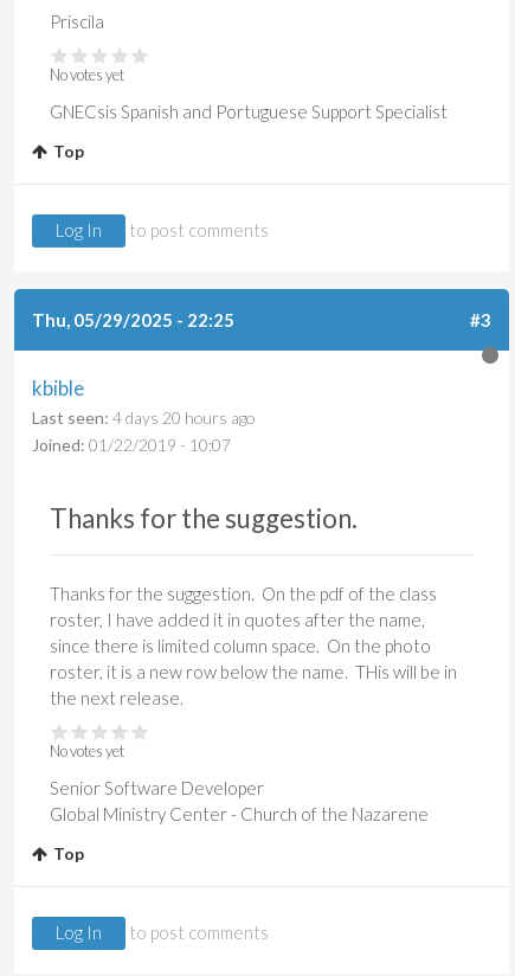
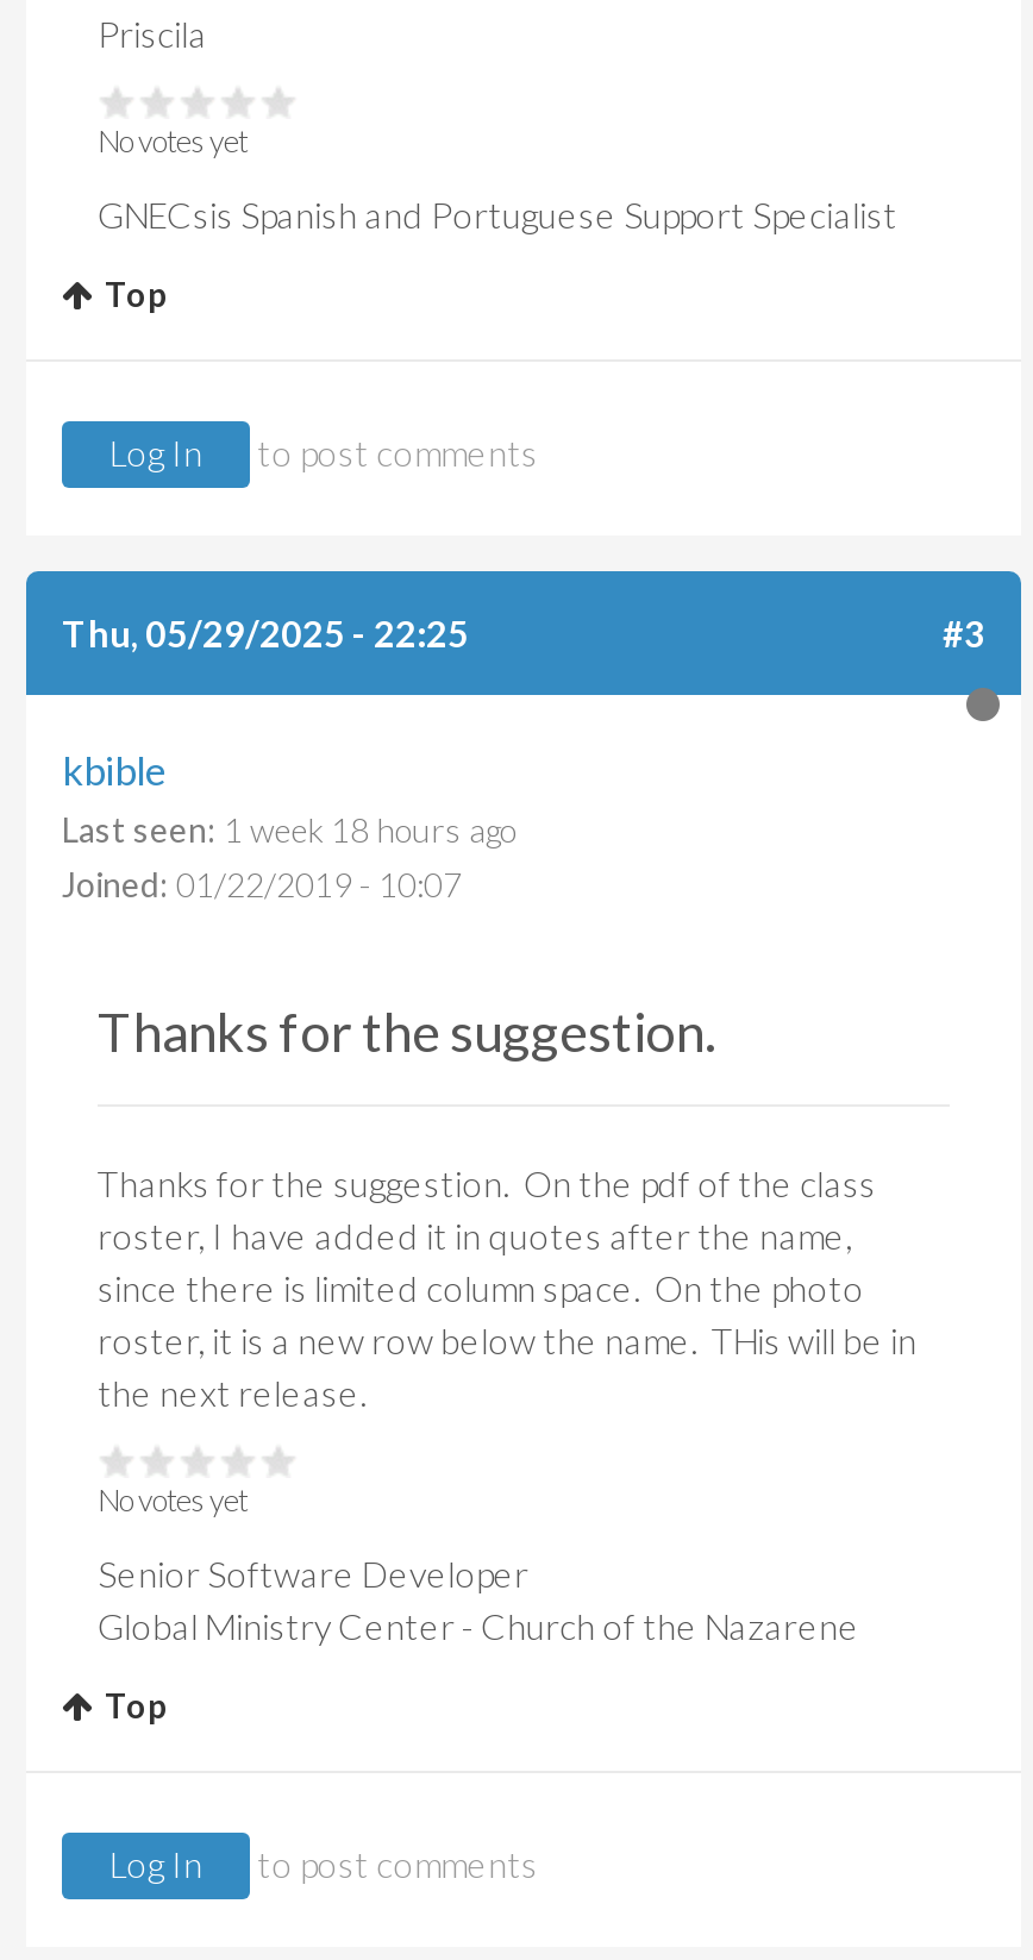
[32,407,255,428] Last seen: 4 days 20 hours ago -> [62,809,516,850] Last seen: 1 week 18 hours ago

